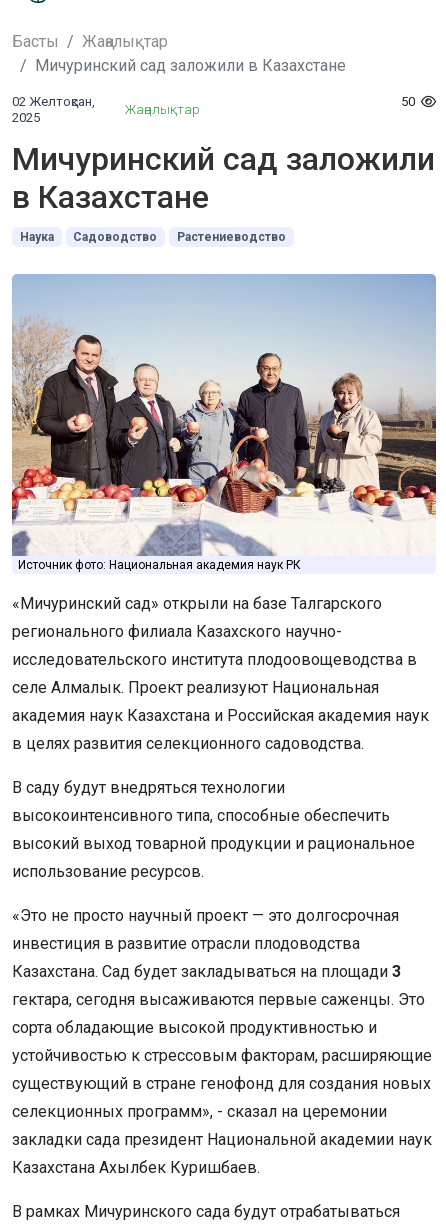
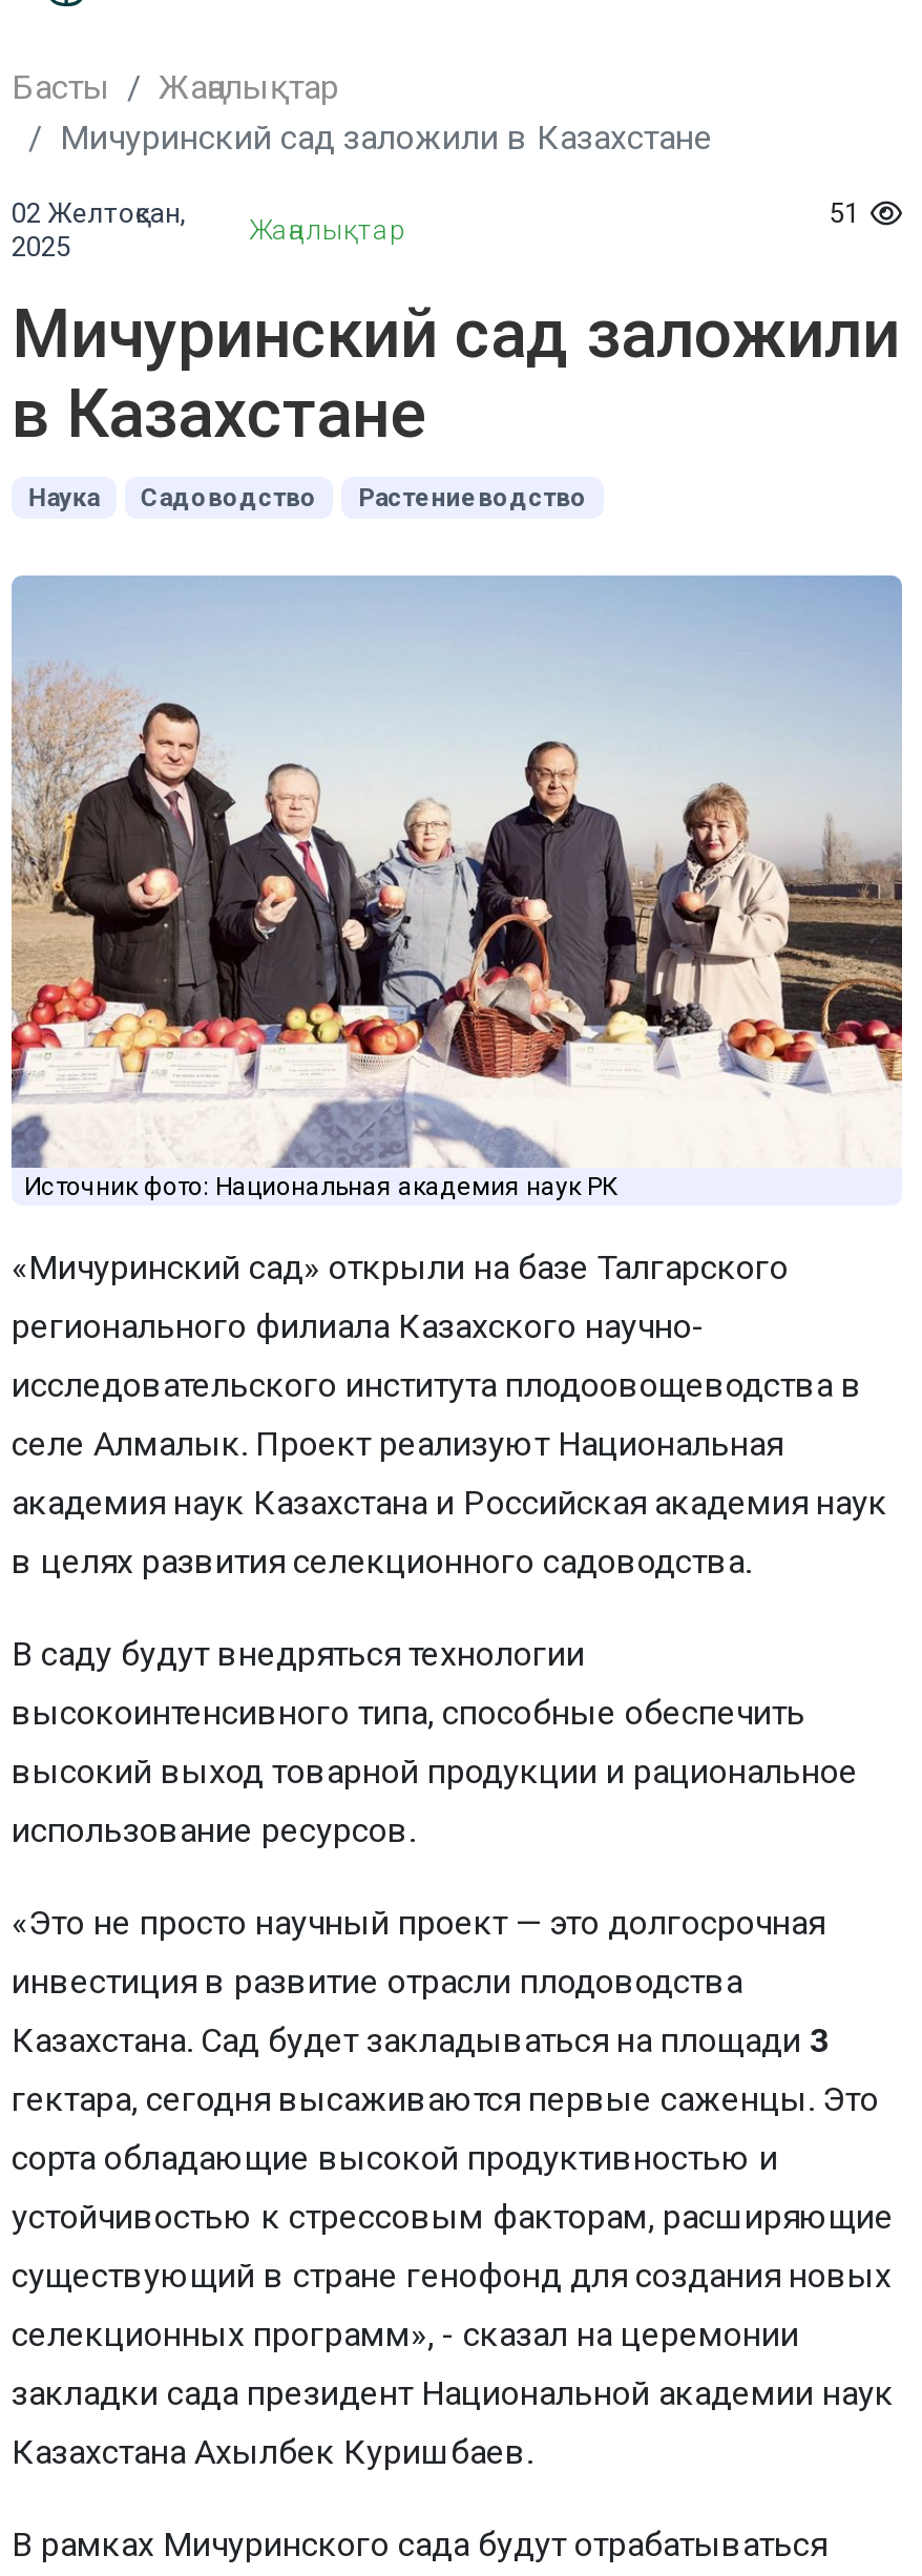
[401,94,421,109] 50 -> [829,197,871,229] 51

